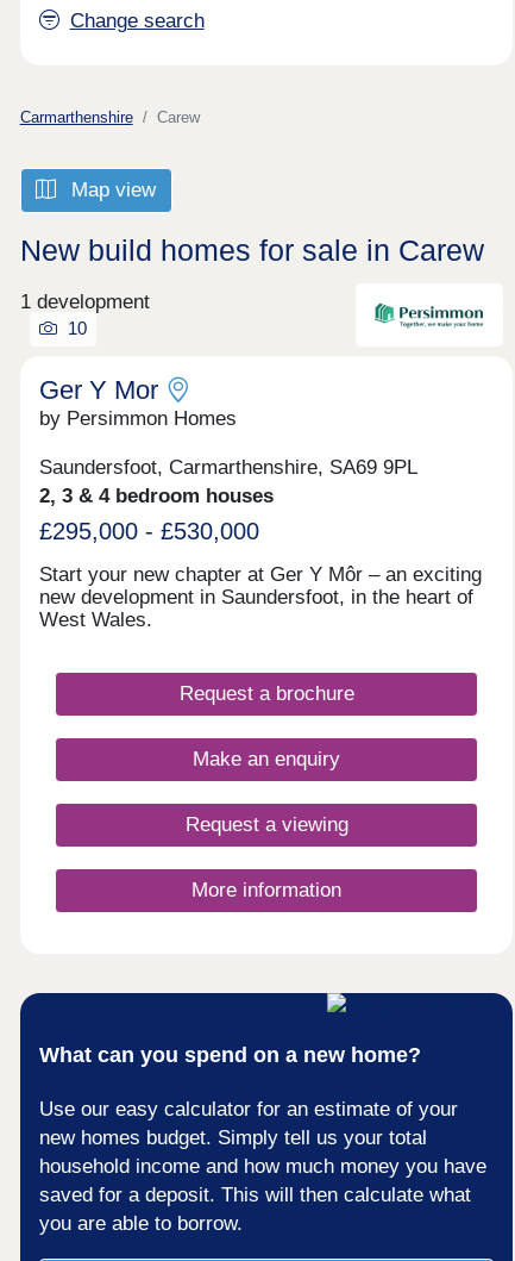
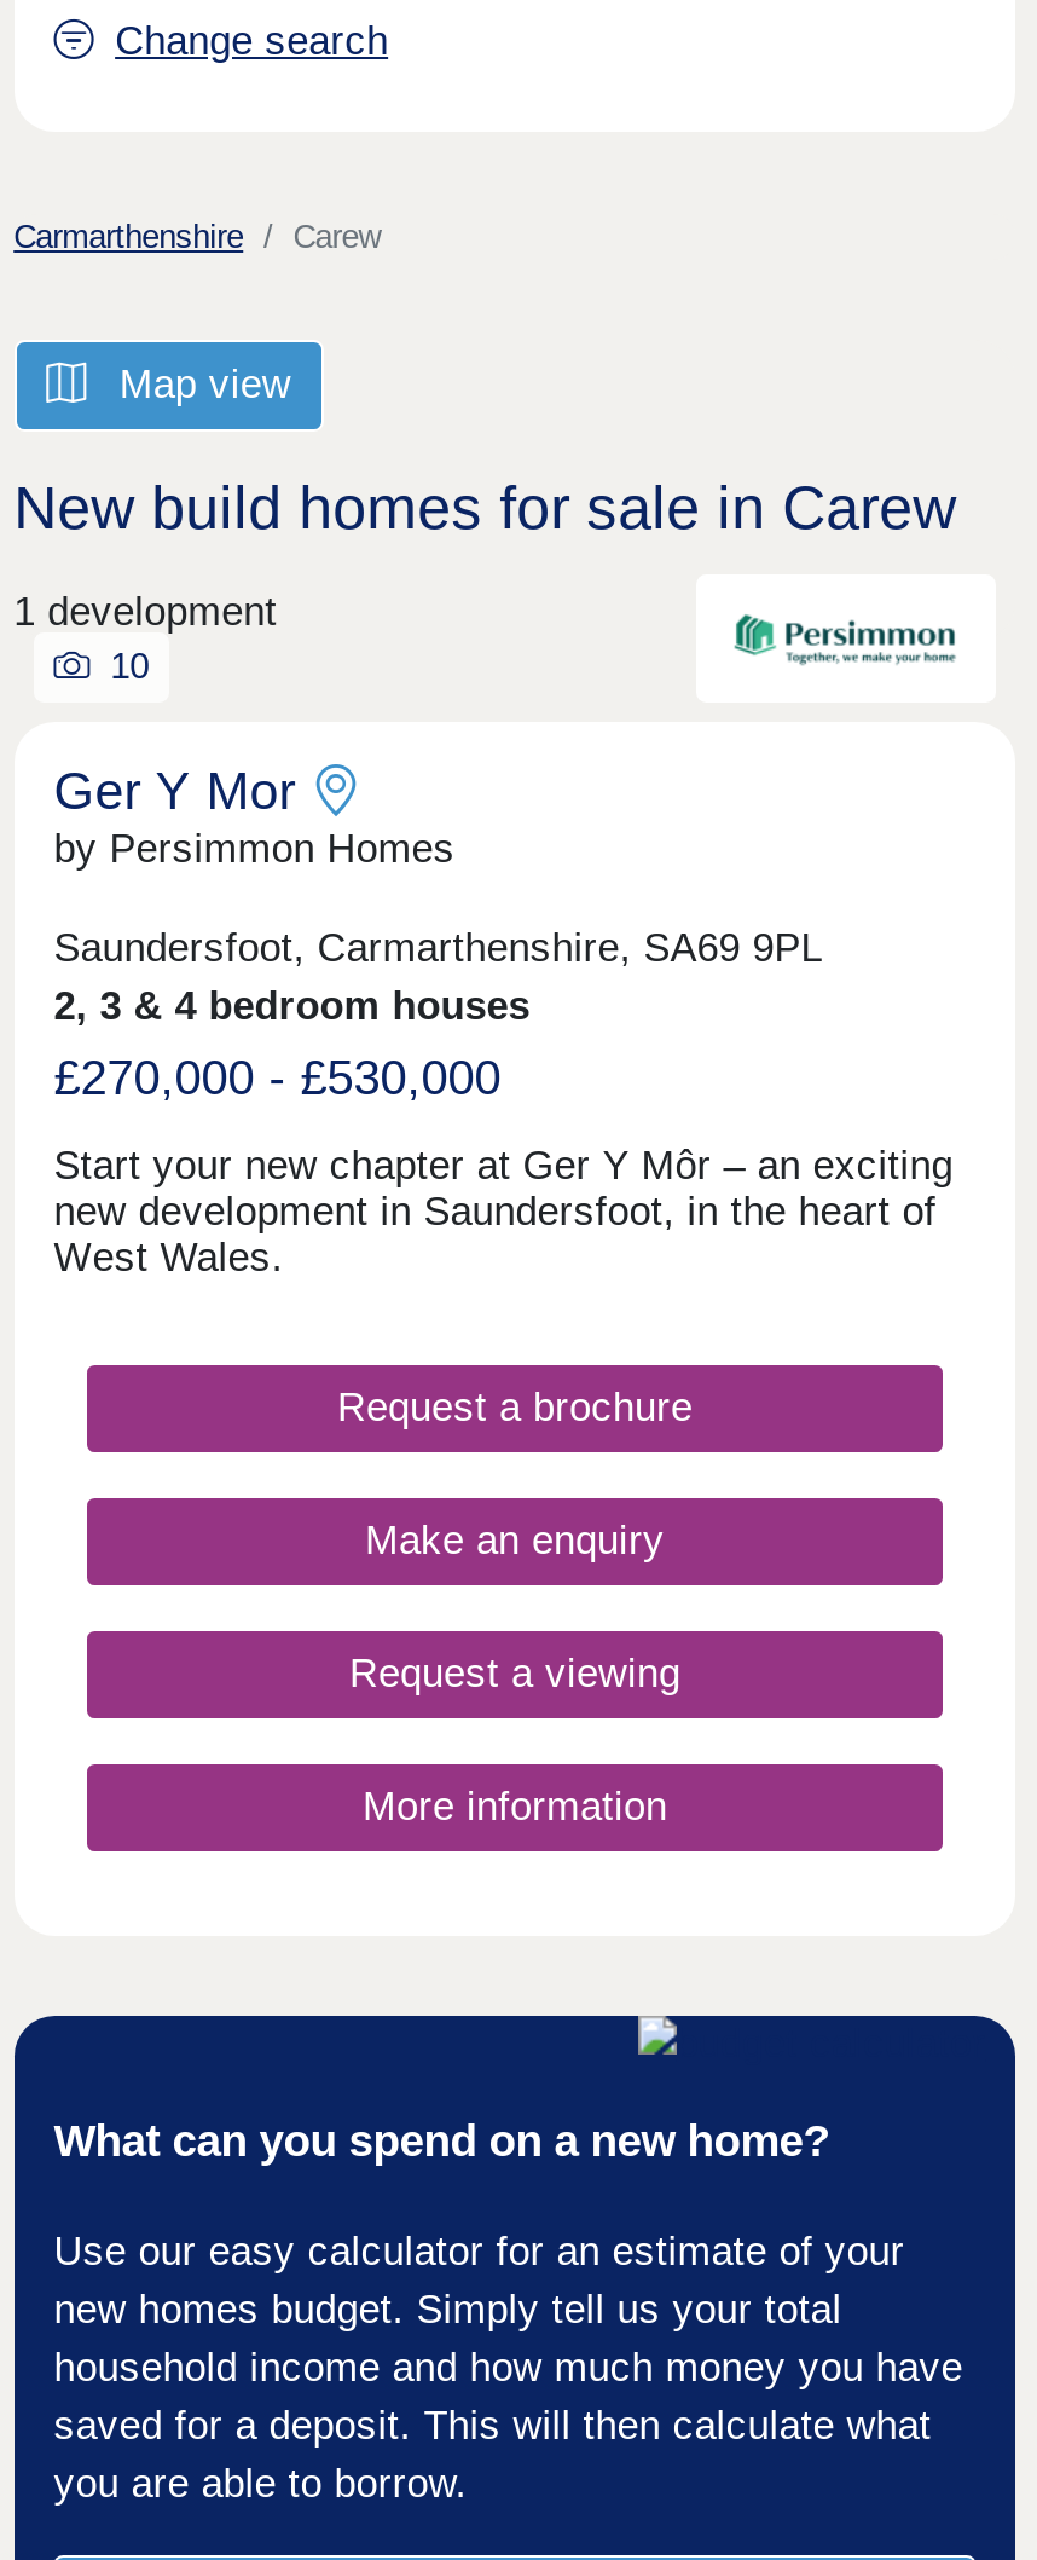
[39,518,260,544] £295,000 - £530,000 -> [54,1050,501,1103] £270,000 - £530,000

